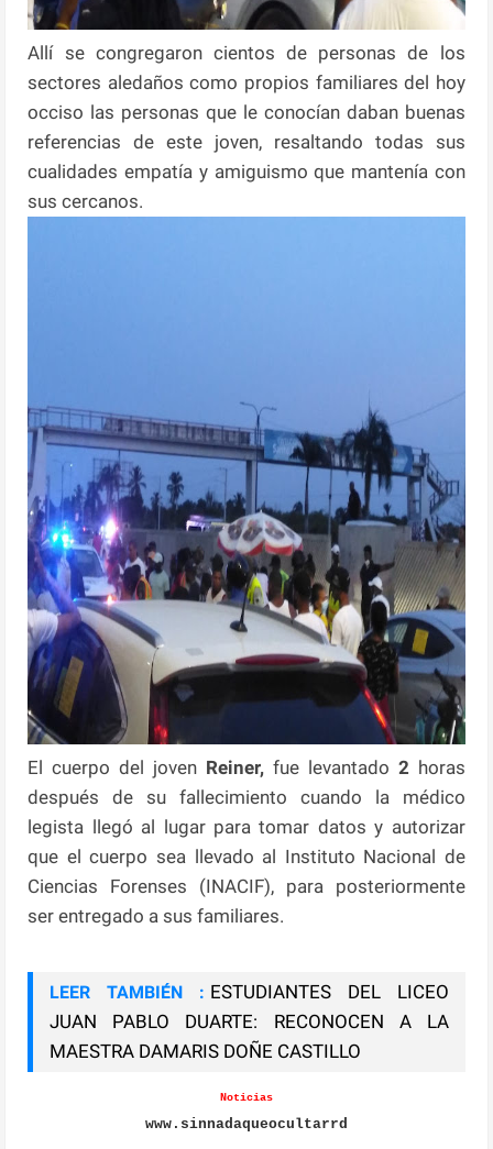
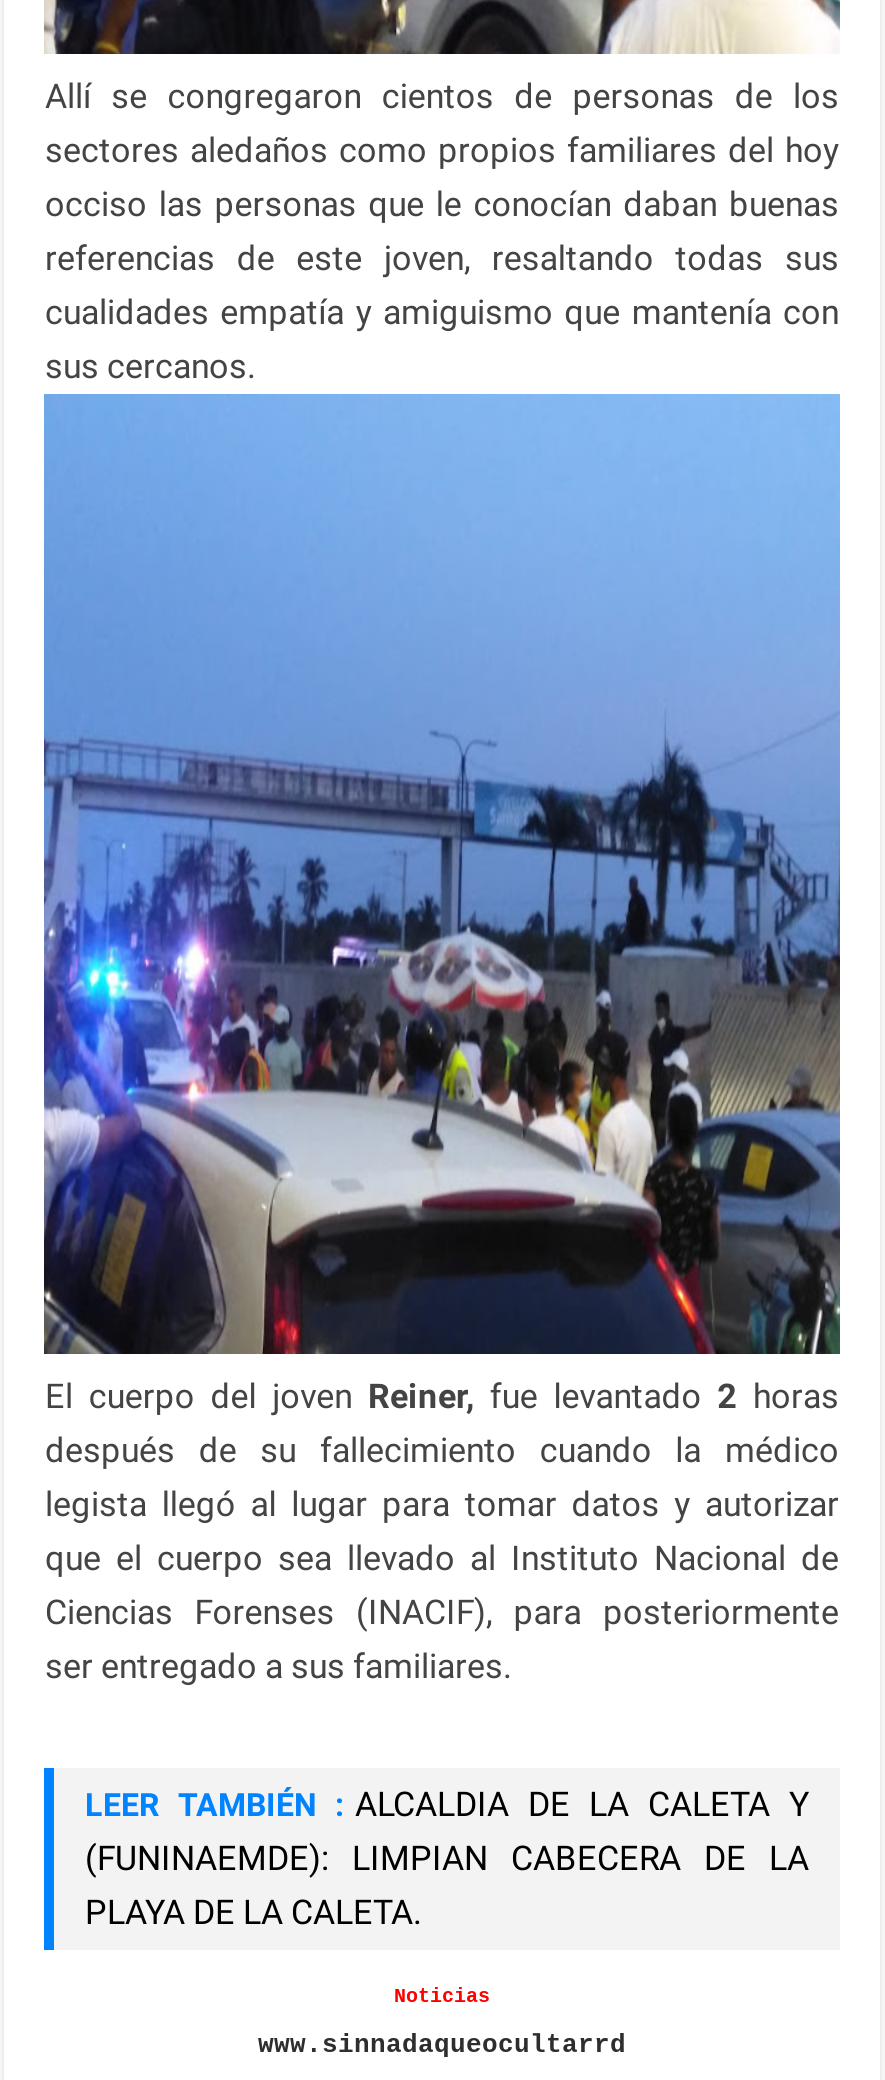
[50,981,448,1062] LEER TAMBIÉN : ESTUDIANTES DEL LICEO | JUAN PABLO DUARTE: RECONOCEN A LA | MAESTRA DAMARIS DOÑE CASTILLO -> [85,1784,809,1932] LEER TAMBIÉN : ALCALDIA DE LA CALETA Y | (FUNINAEMDE): LIMPIAN CABECERA DE LA | PLAYA DE LA CALETA.

